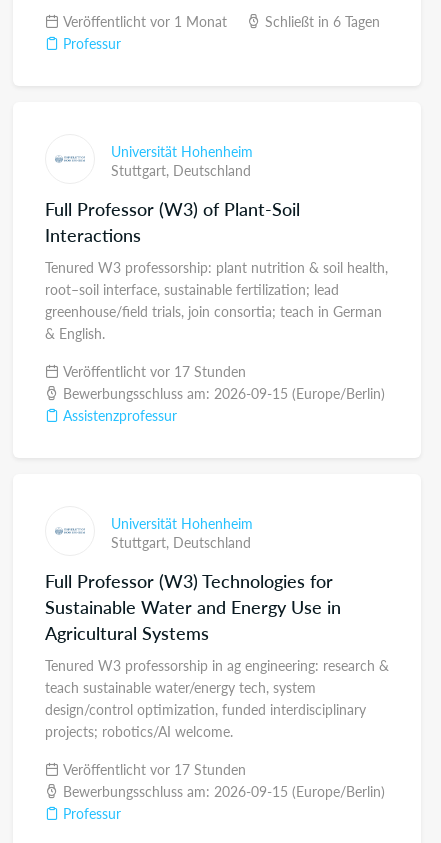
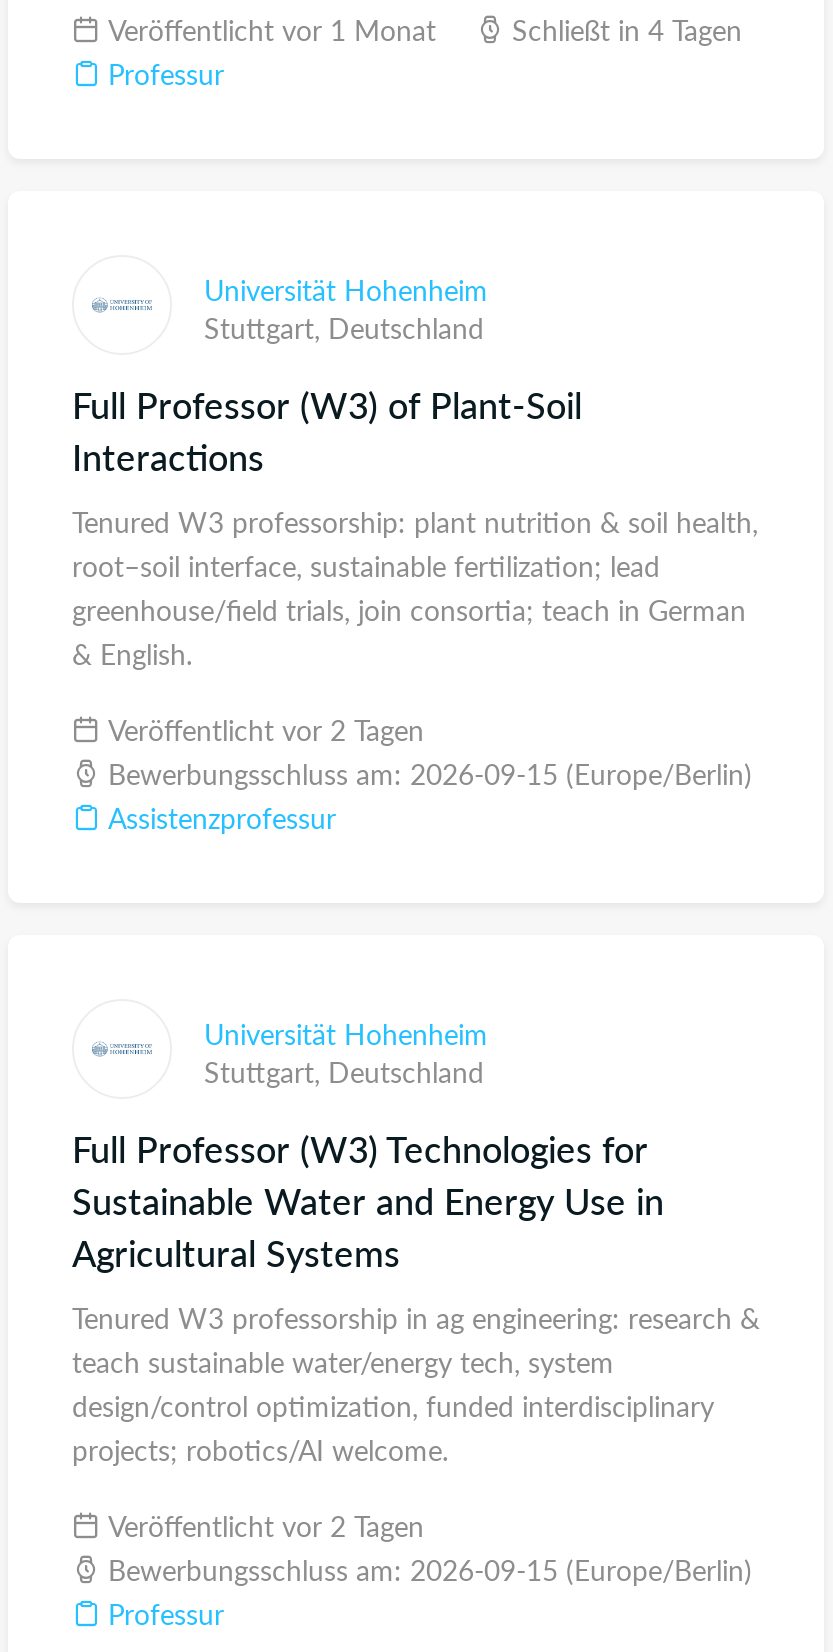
[261,11,380,31] Schließt in 6 Tagen -> [504,9,742,49] Schließt in 4 Tagen
[59,361,246,381] Veröffentlicht vor 17 Stunden -> [100,709,424,749] Veröffentlicht vor 2 Tagen
[59,759,246,779] Veröffentlicht vor 17 Stunden -> [100,1505,424,1545] Veröffentlicht vor 2 Tagen

